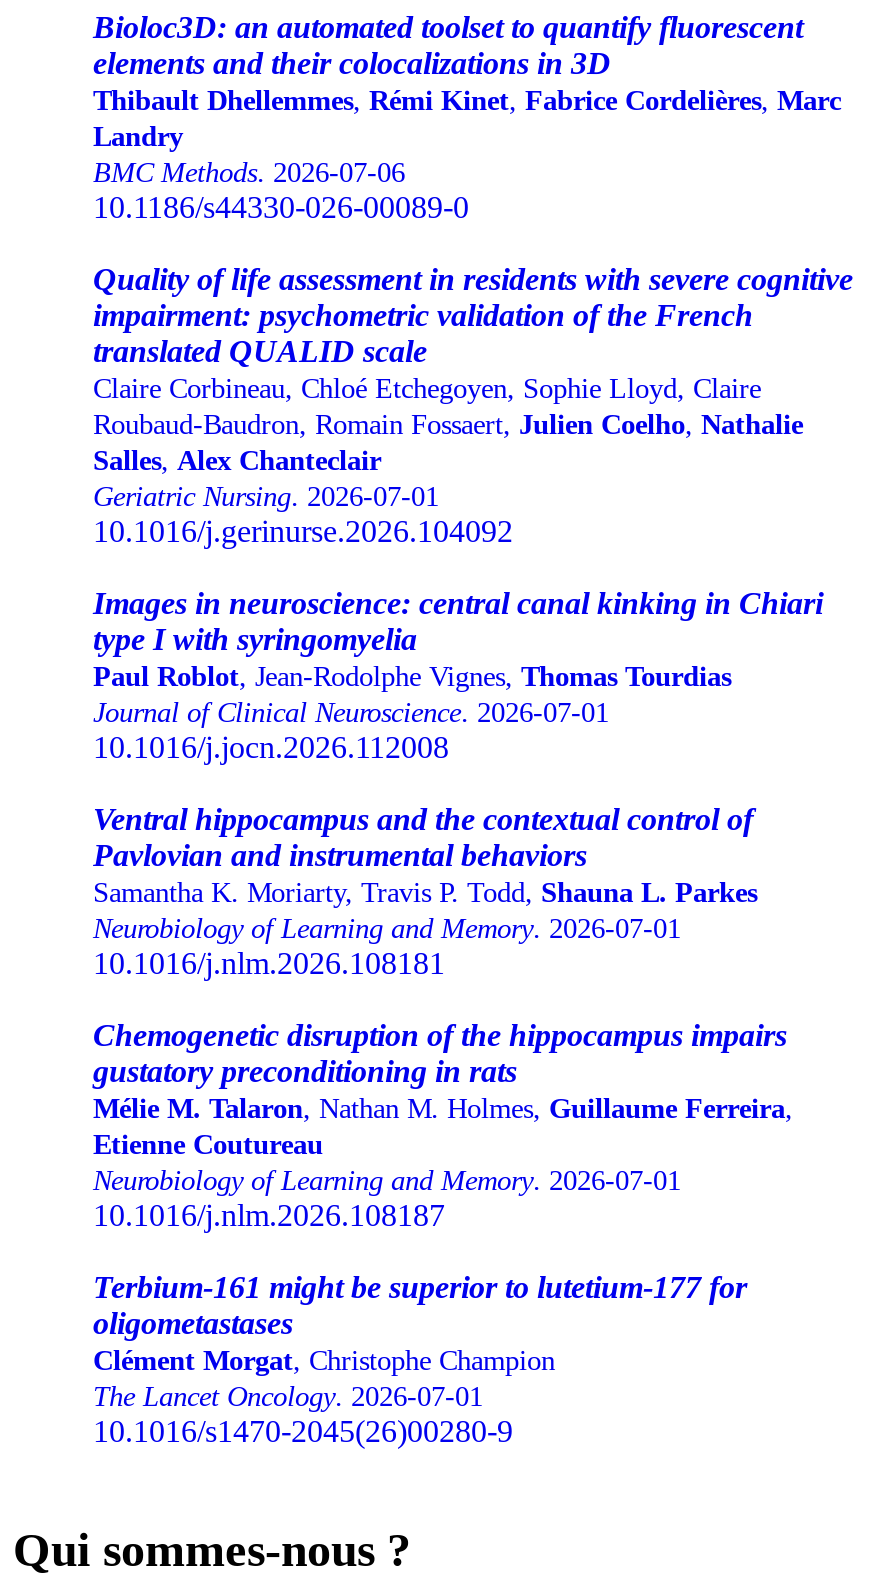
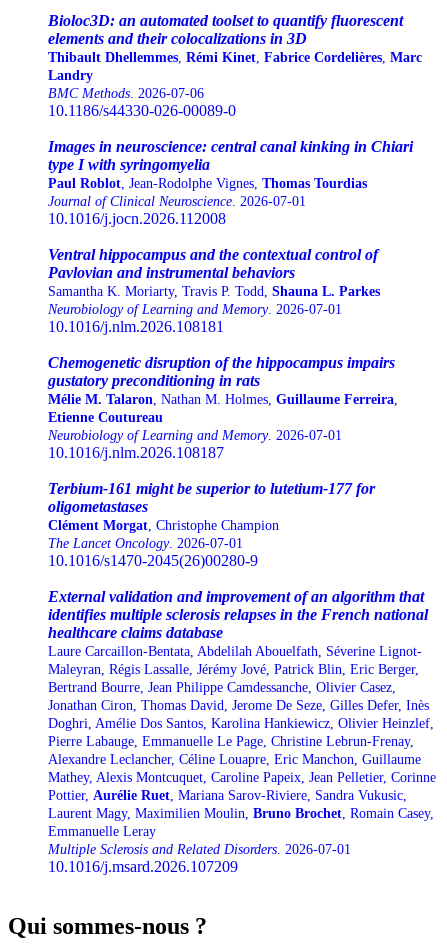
[93,261,853,547] Quality of life assessment in residents with severe cognitive | impairment: psychometric validation of the French | translated QUALID scale | Claire Corbineau, Chloé Etchegoyen, Sophie Lloyd, Claire | Roubaud-Baudron, Romain Fossaert, Julien Coelho, Nathalie | Salles, Alex Chanteclair | Geriatric Nursing. 2026-07-01 | 10.1016/j.gerinurse.2026.104092 -> none
moved [93,585,823,1447] -> [48,137,413,568]: Images in neuroscience: central canal kinking in Chiari | type I with syringomyelia | Paul Roblot, Jean-Rodolphe Vignes, Thomas Tourdias | ... | The Lancet Oncology. 2026-07-01 | 10.1016/s1470-2045(26)00280-9
none -> [48,587,436,874] External validation and improvement of an algorithm that | identifies multiple sclerosis relapses in the French national | healthcare claims database | Laure Carcaillon-Bentata, Abdelilah Abouelfath, Séverine Lignot- | Maleyran, Régis Lassalle, Jérémy Jové, Patrick Blin, Eric Berger, | Bertrand Bourre, Jean Philippe Camdessanche, Olivier Casez, | Jonathan Ciron, Thomas David, Jerome De Seze, Gilles Defer, Inès | Doghri, Amélie Dos Santos, Karolina Hankiewicz, Olivier Heinzlef, | Pierre Labauge, Emmanuelle Le Page, Christine Lebrun-Frenay, | Alexandre Leclancher, Céline Louapre, Eric Manchon, Guillaume | Mathey, Alexis Montcuquet, Caroline Papeix, Jean Pelletier, Corinne | Pottier, Aurélie Ruet, Mariana Sarov-Riviere, Sandra Vukusic, | Laurent Magy, Maximilien Moulin, Bruno Brochet, Romain Casey, | Emmanuelle Leray | Multiple Sclerosis and Related Disorders. 2026-07-01 | 10.1016/j.msard.2026.107209

